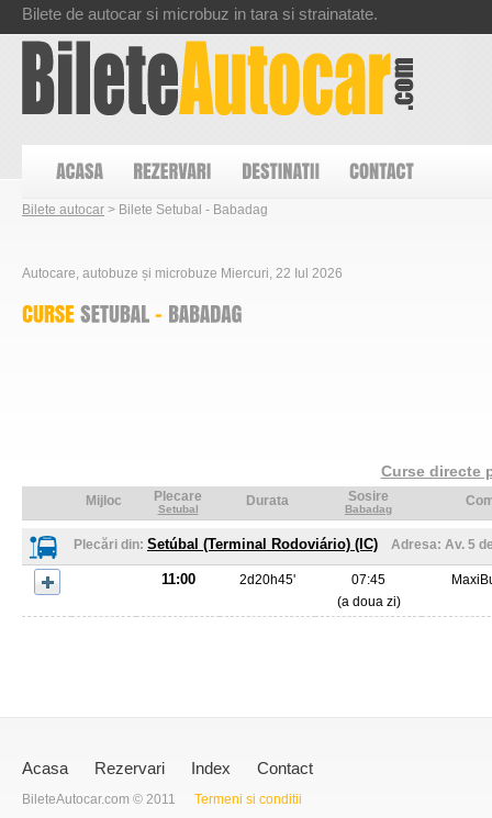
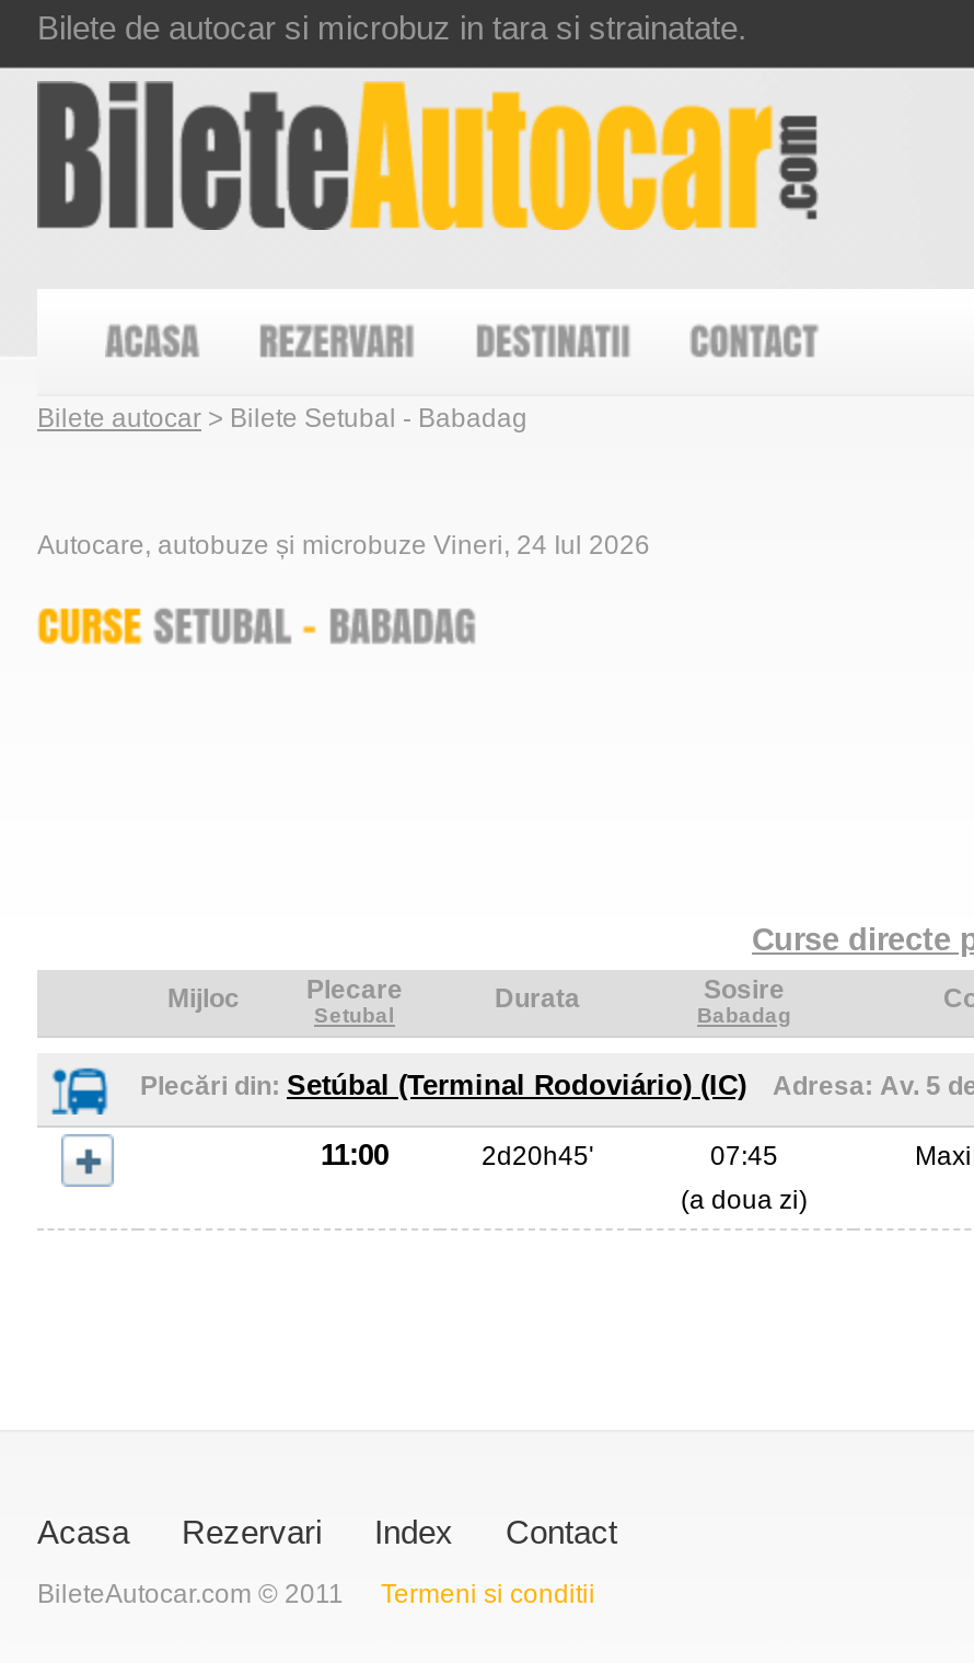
[22,266,343,281] Autocare, autobuze și microbuze Miercuri, 22 Iul 2026 -> [37,530,650,561] Autocare, autobuze și microbuze Vineri, 24 Iul 2026

